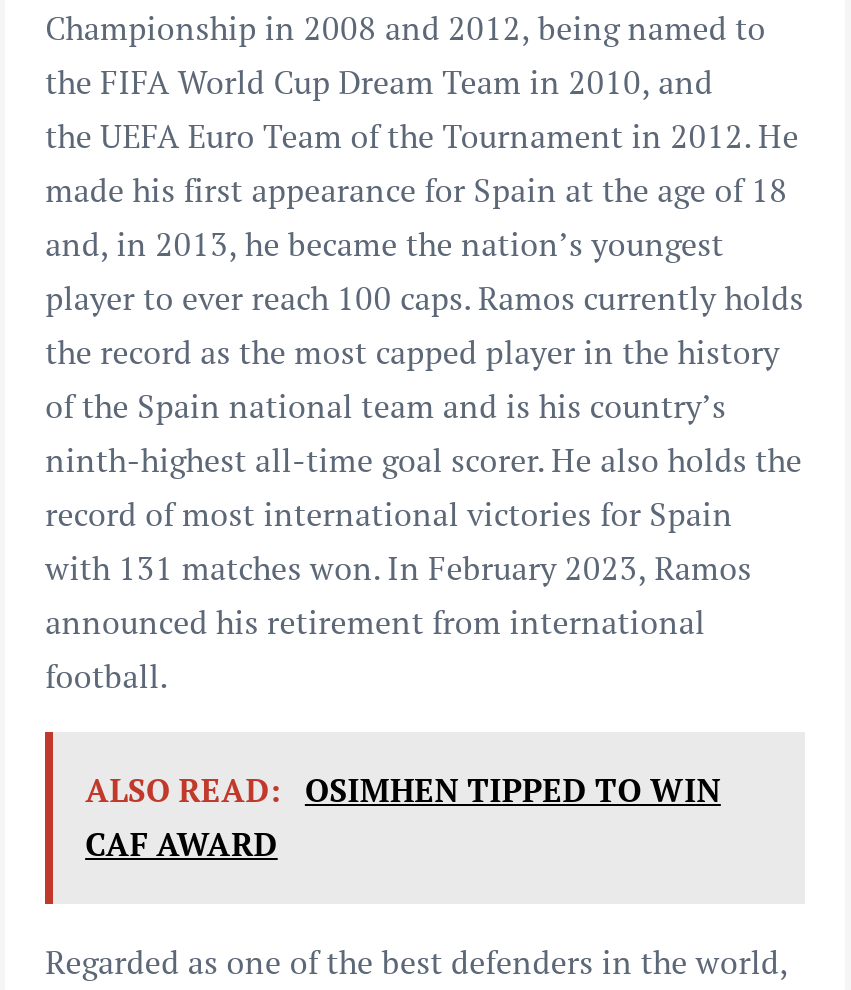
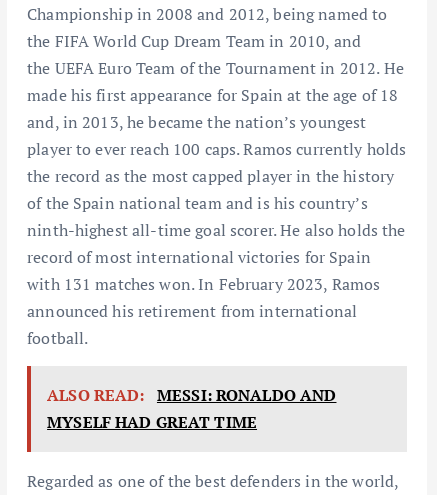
[85,768,721,866] ALSO READ: OSIMHEN TIPPED TO WIN | CAF AWARD -> [47,384,336,433] ALSO READ: MESSI: RONALDO AND | MYSELF HAD GREAT TIME

